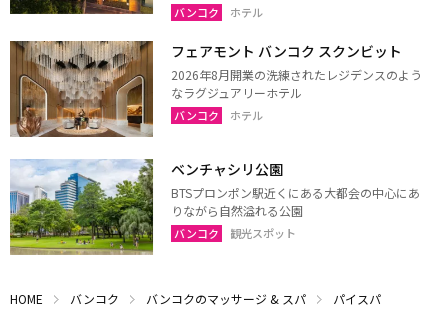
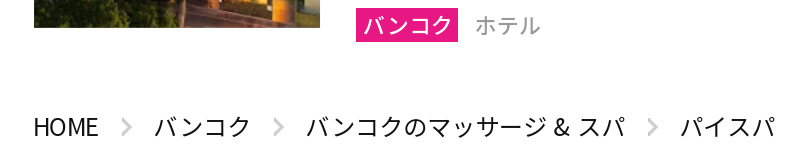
[9,40,422,241] [image] | フェアモント バンコク スクンビット | 2026年8月開業の洗練されたレジデンスのよう | なラグジュアリーホテル | バンコク | ホテル | ベンチャシリ公園 | BTSプロンポン駅近くにある大都会の中心にあ | りながら自然溢れる公園 | バンコク | 観光スポット -> none
[9,158,154,256] [image] -> none

